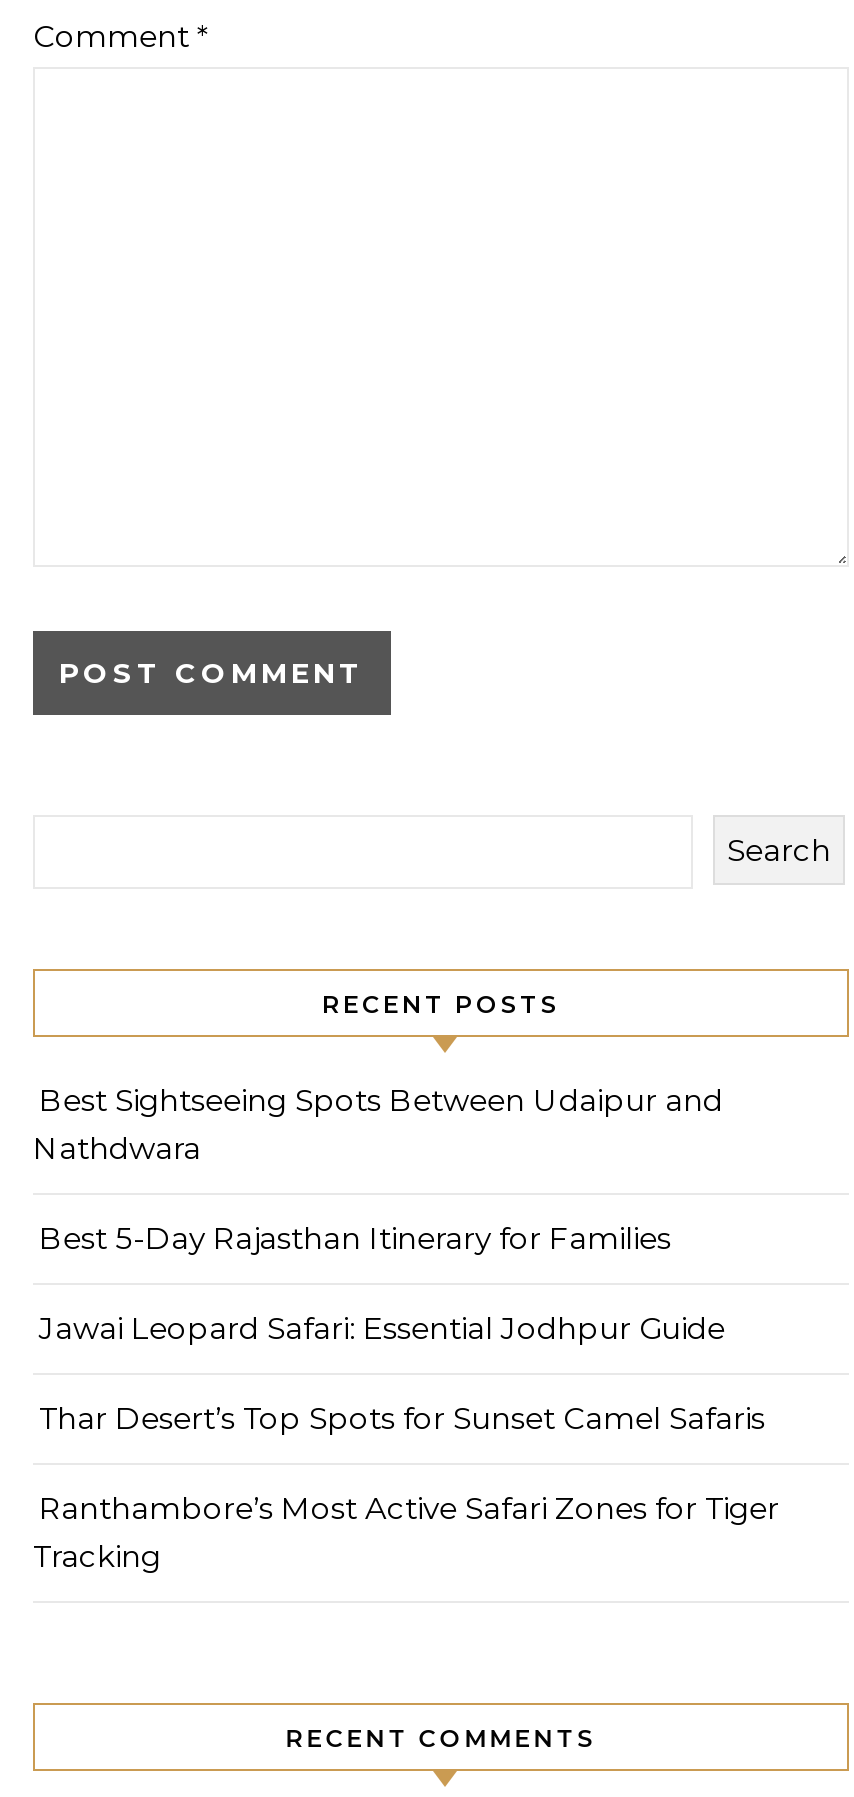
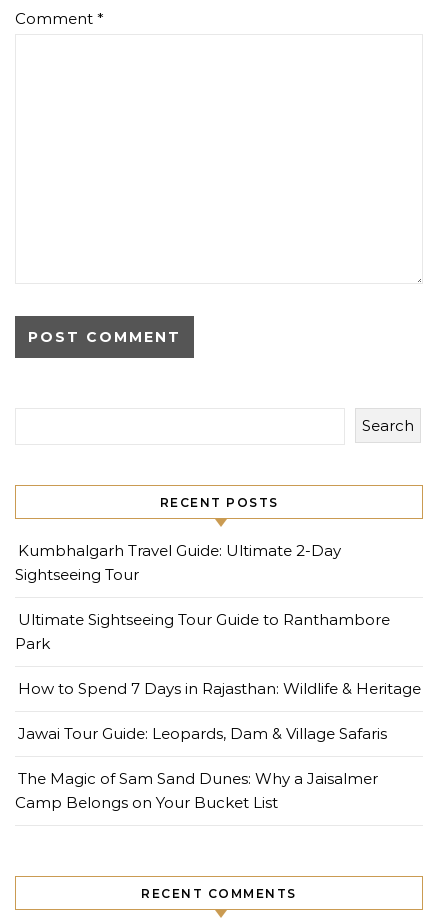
[33,1081,723,1167] Best Sightseeing Spots Between Udaipur and | Nathdwara -> [15,541,341,584] Kumbhalgarh Travel Guide: Ultimate 2-Day | Sightseeing Tour
[39,1219,671,1257] Best 5-Day Rajasthan Itinerary for Families -> [15,610,390,653] Ultimate Sightseeing Tour Guide to Ranthambore | Park
[39,1309,725,1347] Jawai Leopard Safari: Essential Jodhpur Guide -> [18,679,421,698] How to Spend 7 Days in Rajasthan: Wildlife & Heritage
[39,1399,765,1437] Thar Desert’s Top Spots for Sunset Camel Safaris -> [18,724,387,743] Jawai Tour Guide: Leopards, Dam & Village Safaris
[33,1489,779,1575] Ranthambore’s Most Active Safari Zones for Tiger | Tracking -> [15,769,378,812] The Magic of Sam Sand Dunes: Why a Jaisalmer | Camp Belongs on Your Bucket List

